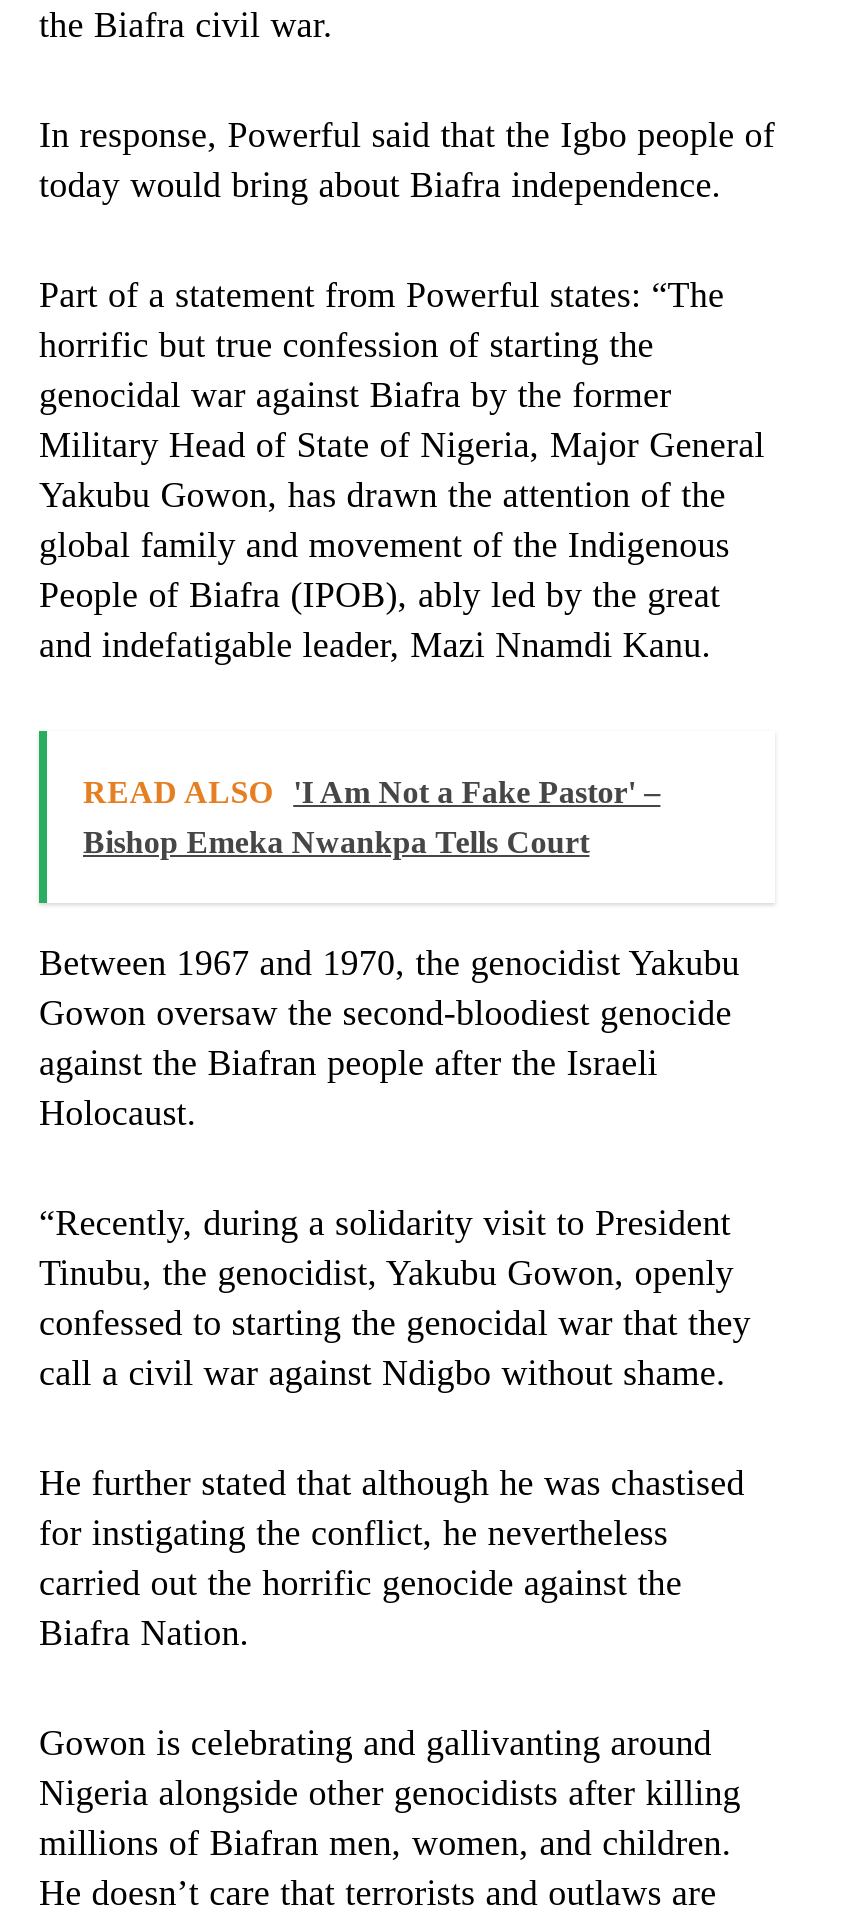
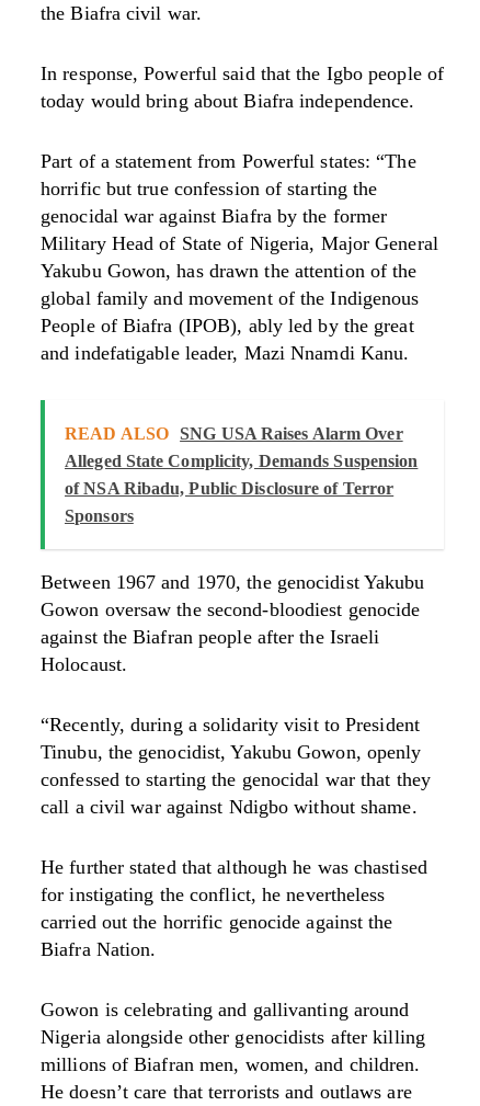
[83,775,660,859] 'I Am Not a Fake Pastor' – | Bishop Emeka Nwankpa Tells Court -> [65,425,418,525] SNG USA Raises Alarm Over | Alleged State Complicity, Demands Suspension | of NSA Ribadu, Public Disclosure of Terror | Sponsors

